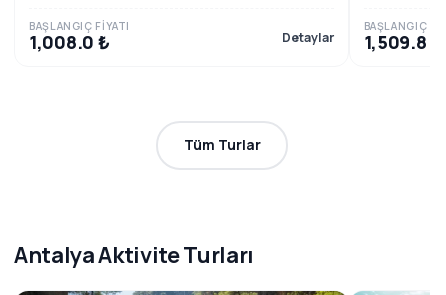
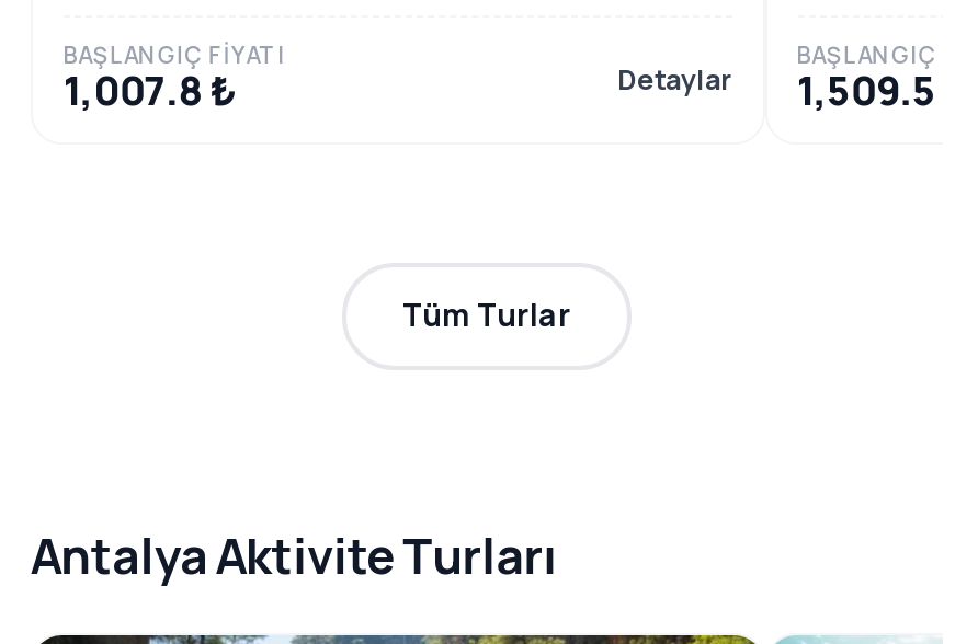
[29,30,110,54] 1,008.0 ₺ -> [64,63,236,116] 1,007.8 ₺
[281,29,442,54] Detaylar 1,509.8 ₺ -> [617,61,969,116] Detaylar 1,509.5 ₺

